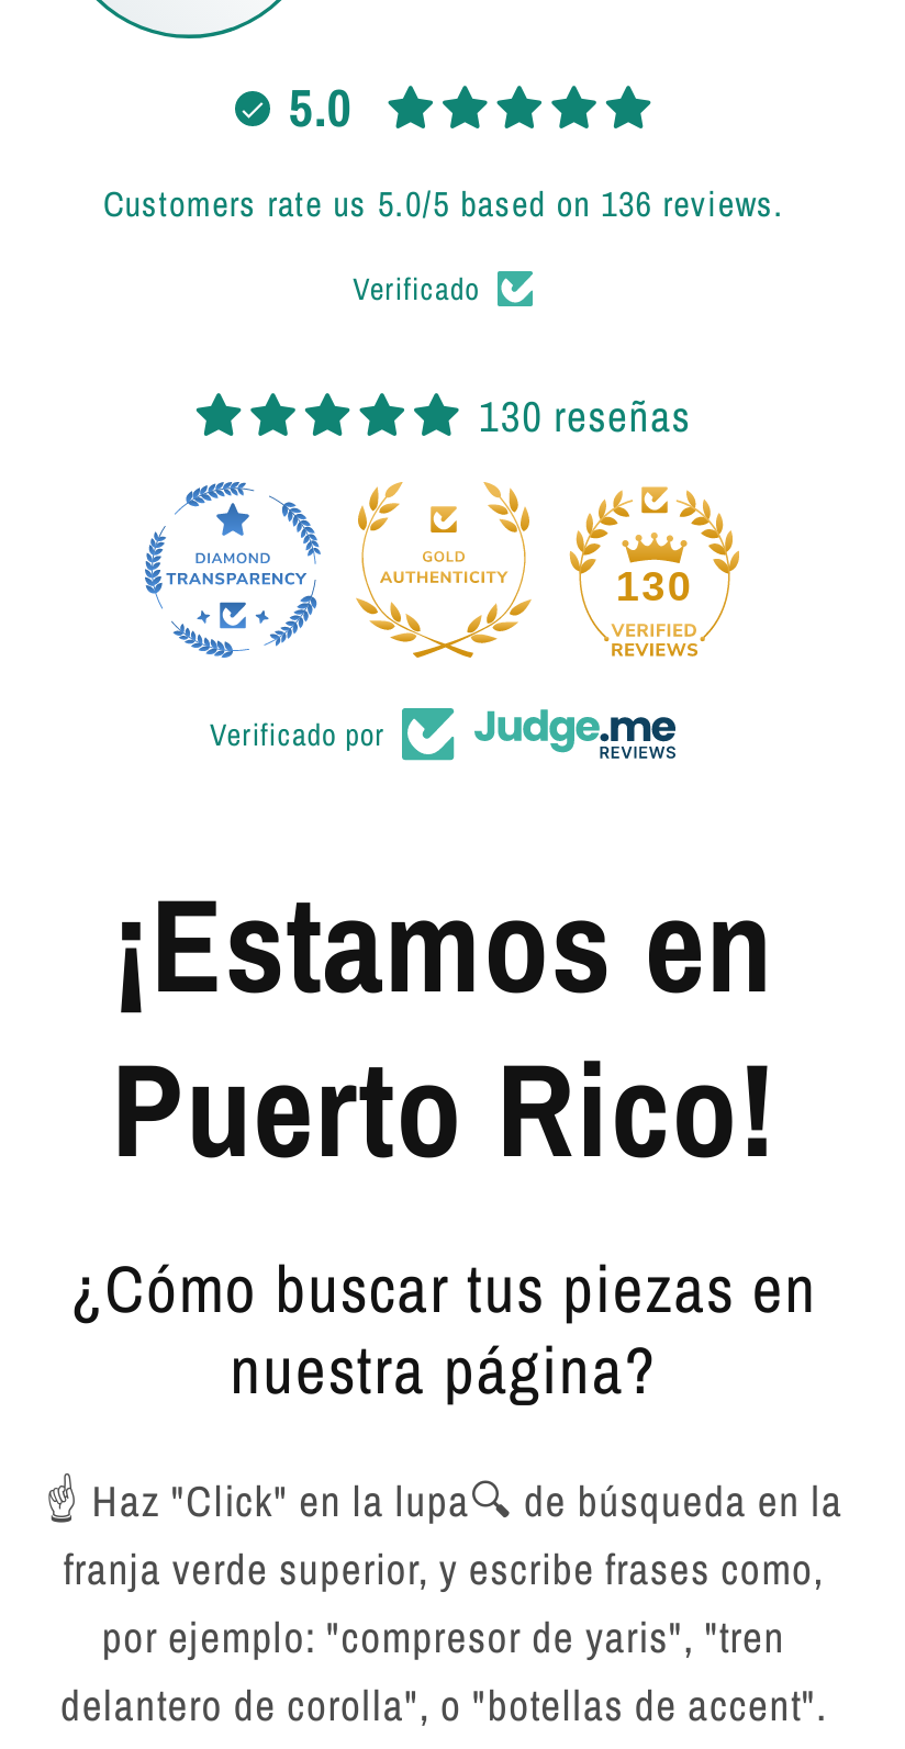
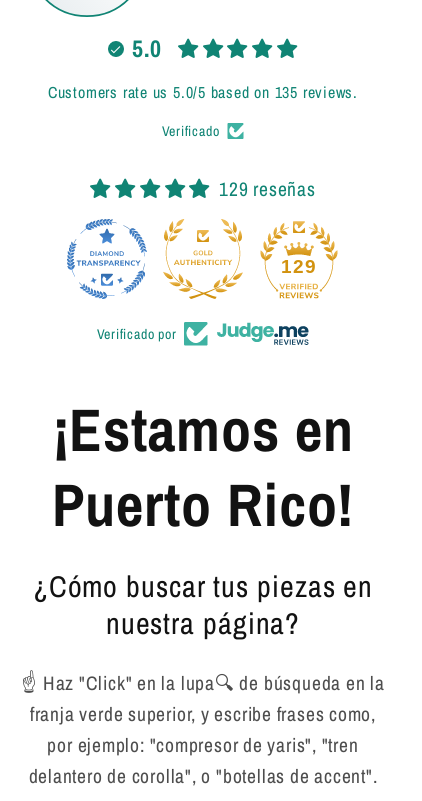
[103,177,784,226] Customers rate us 5.0/5 based on 136 reviews. -> [48,81,358,103] Customers rate us 5.0/5 based on 135 reviews.
[479,386,691,443] 130 reseñas -> [219,176,316,202] 129 reseñas
[594,562,672,608] 130 -> [281,256,317,277] 129

